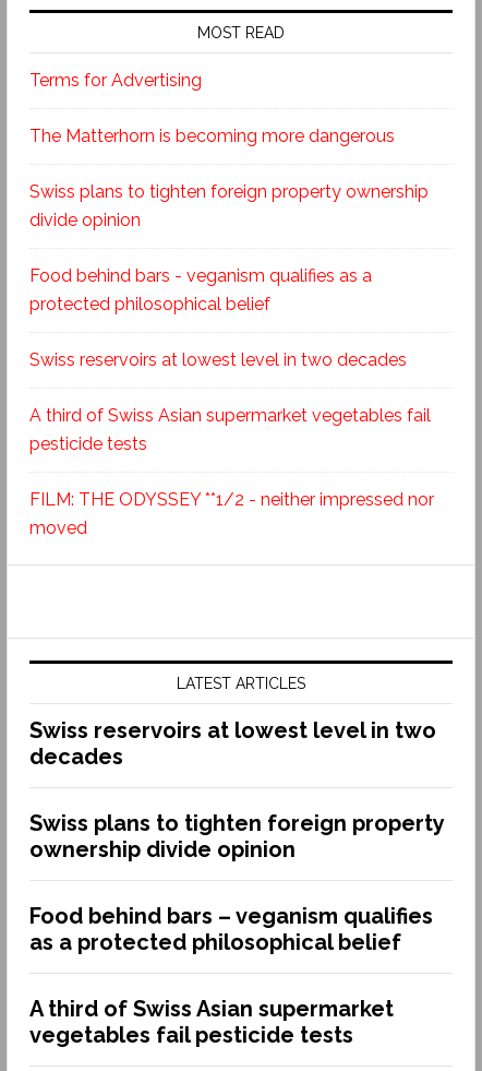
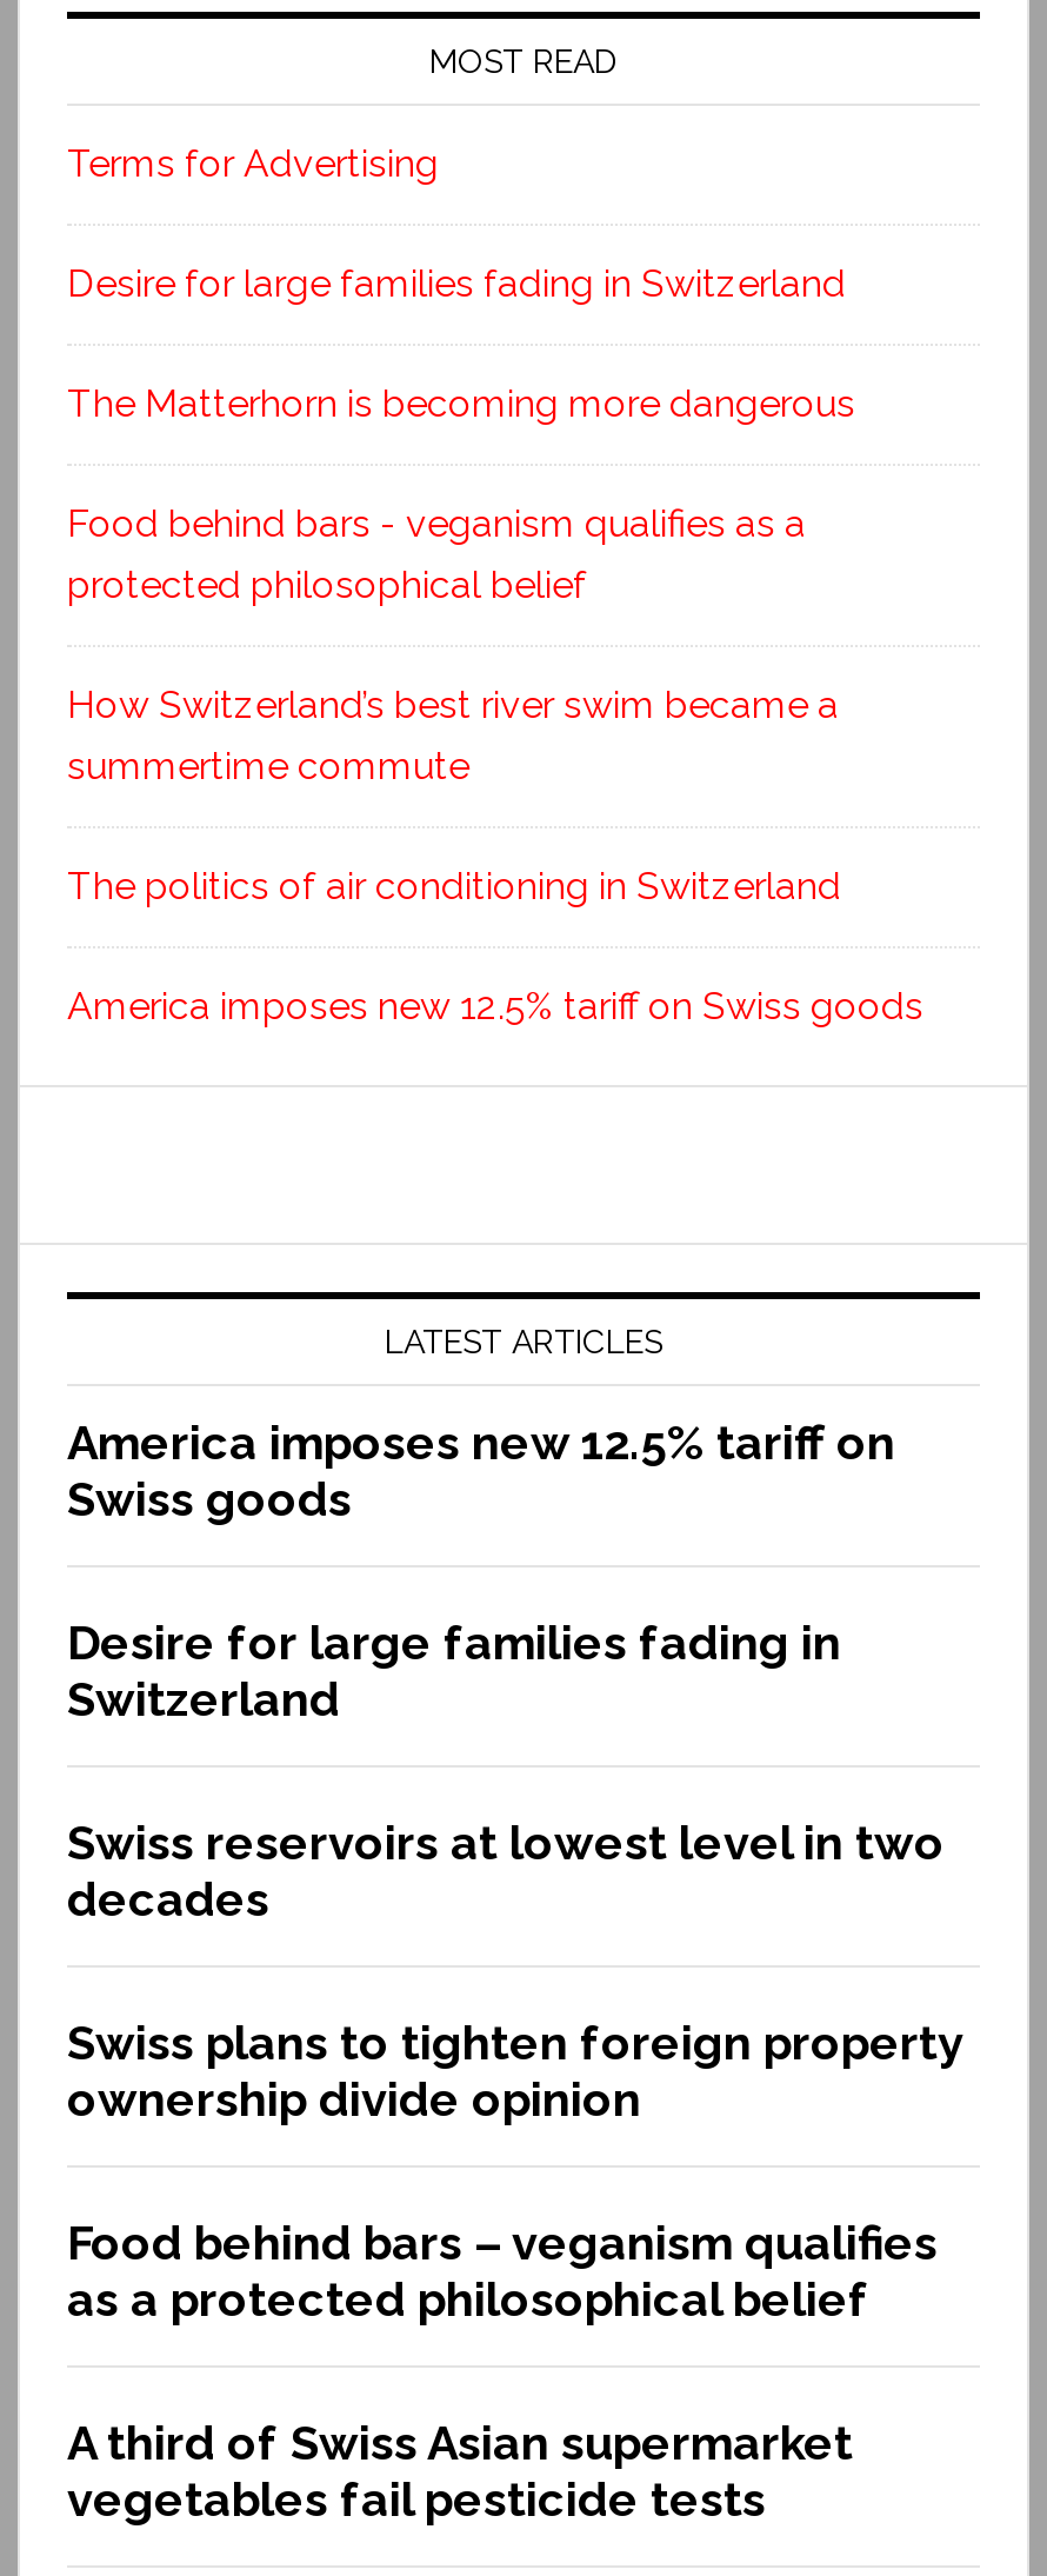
none -> [67,261,846,305] Desire for large families fading in Switzerland
[29,181,429,230] Swiss plans to tighten foreign property ownership | divide opinion -> none
moved [29,265,372,314] -> [67,501,806,607]: Food behind bars - veganism qualifies as a | protected philosophical belief
[29,349,407,370] Swiss reservoirs at lowest level in two decades -> [67,682,839,788] How Switzerland’s best river swim became a | summertime commute
[29,405,431,454] A third of Swiss Asian supermarket vegetables fail | pesticide tests -> [67,863,841,908] The politics of air conditioning in Switzerland
[29,489,434,538] FILM: THE ODYSSEY **1/2 - neither impressed nor | moved -> [67,983,923,1028] America imposes new 12.5% tariff on Swiss goods
moved [177,674,305,692] -> [385,1322,662,1360]: LATEST ARTICLES
none -> [67,1414,895,1727] America imposes new 12.5% tariff on | Swiss goods | Desire for large families fading in | Switzerland

